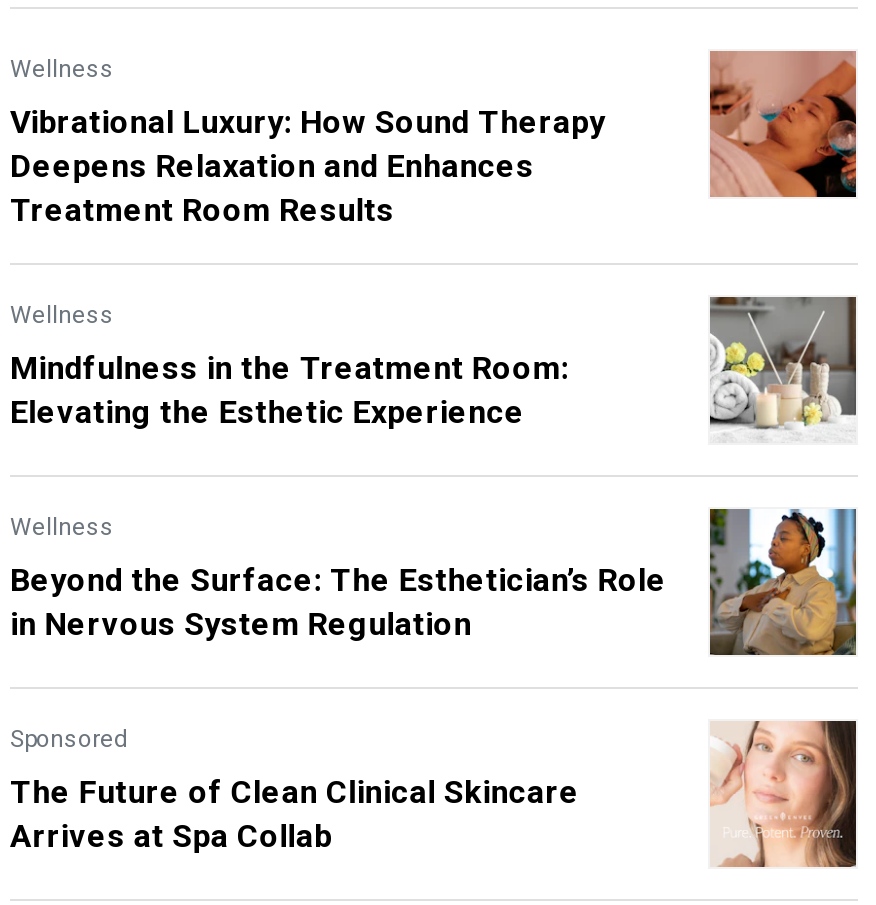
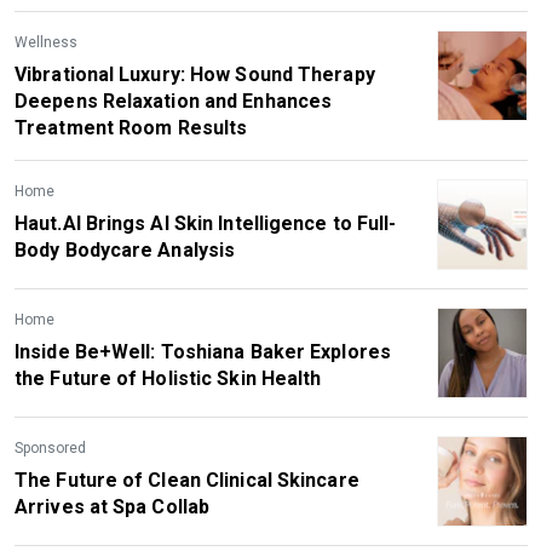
[10,301,114,329] Wellness -> [15,183,54,200] Home
[708,294,858,432] [image] -> [437,180,526,263] [image]
[10,349,569,431] Mindfulness in the Treatment Room: | Elevating the Esthetic Experience -> [15,212,396,262] Haut.AI Brings AI Skin Intelligence to Full- | Body Bodycare Analysis
[10,513,114,541] Wellness -> [15,312,54,329] Home
[10,508,858,658] [image] | Beyond the Surface: The Esthetician’s Role | in Nervous System Regulation -> [15,308,528,398] [image] | Inside Be+Well: Toshiana Baker Explores | the Future of Holistic Skin Health

